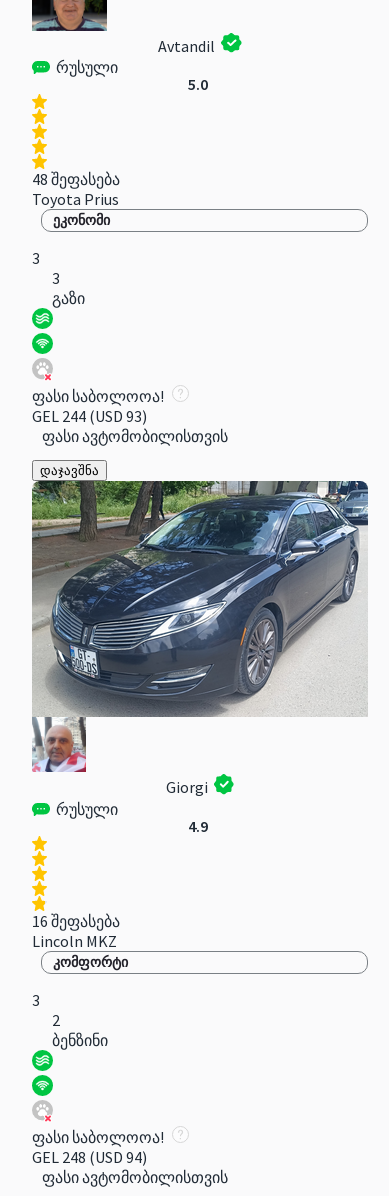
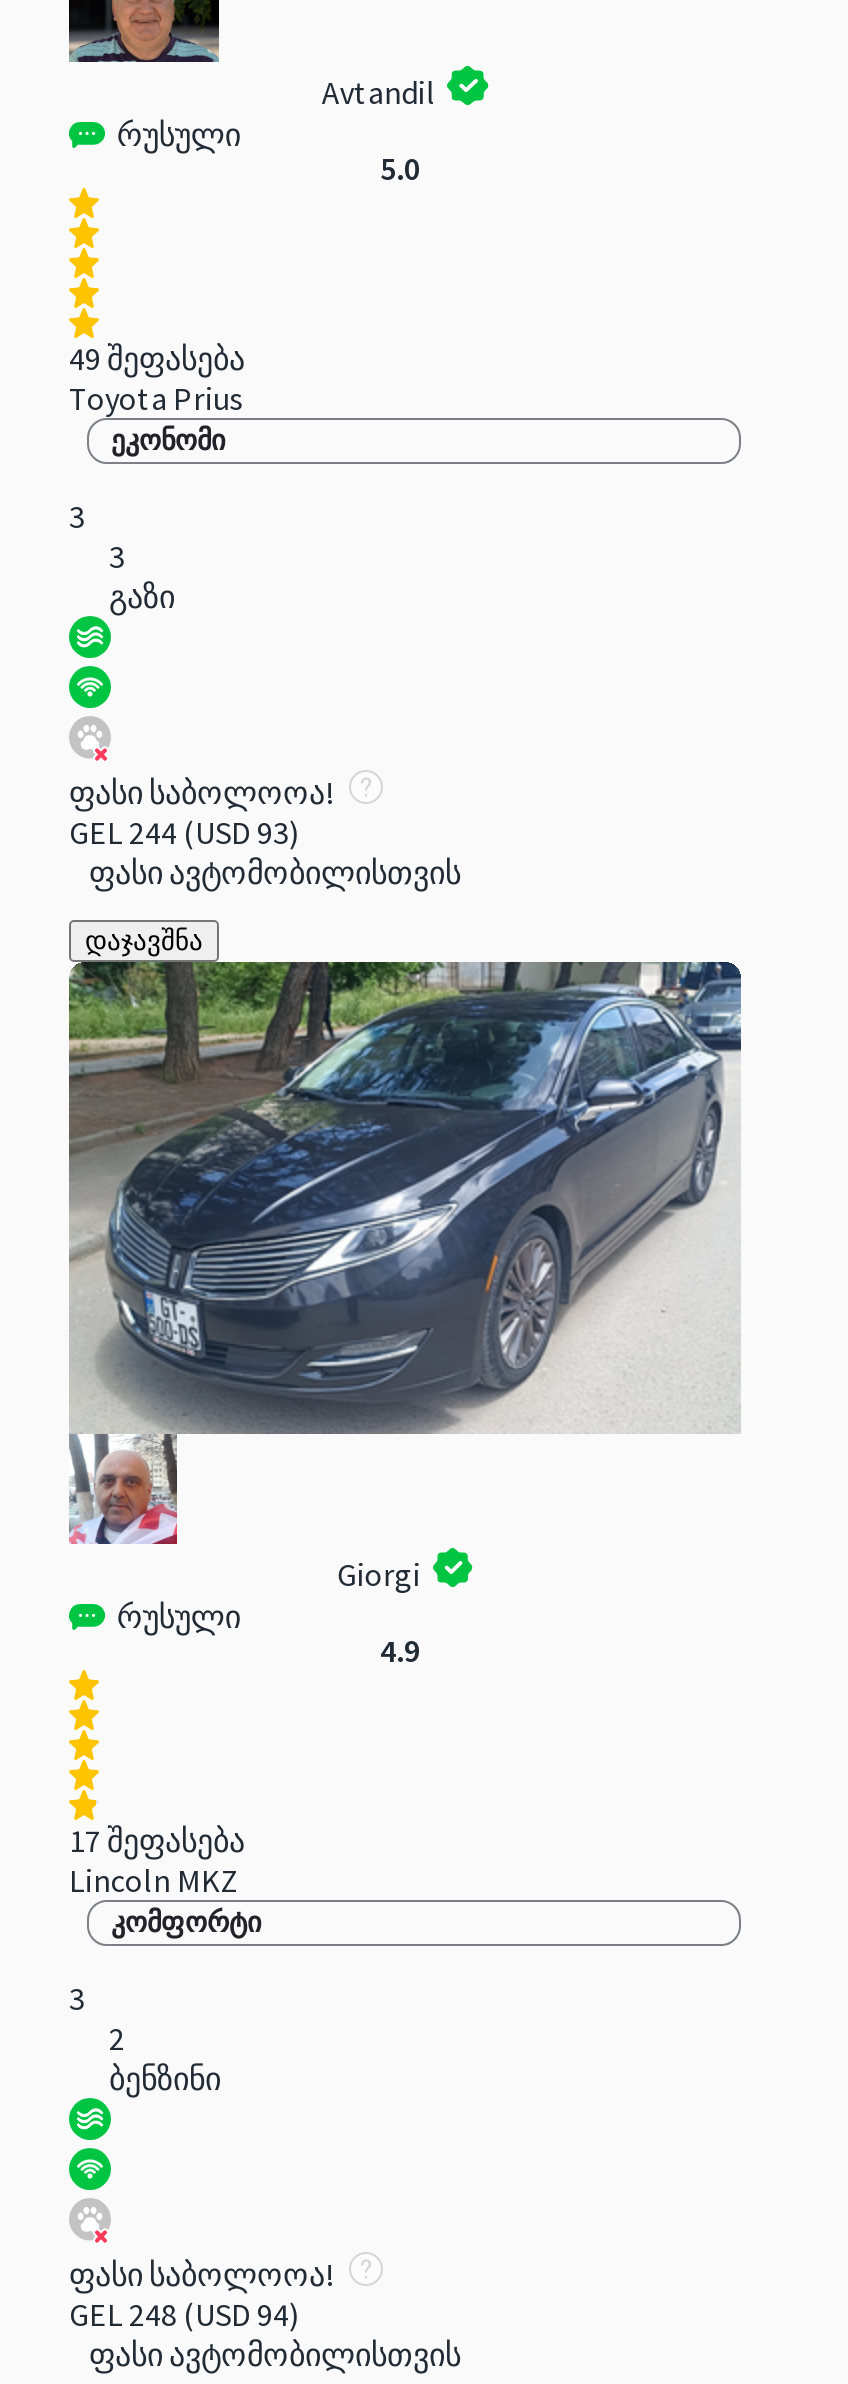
[32,169,120,189] 48 შეფასება -> [69,338,245,378] 49 შეფასება
[32,911,120,931] 16 შეფასება -> [69,1821,245,1861] 17 შეფასება

